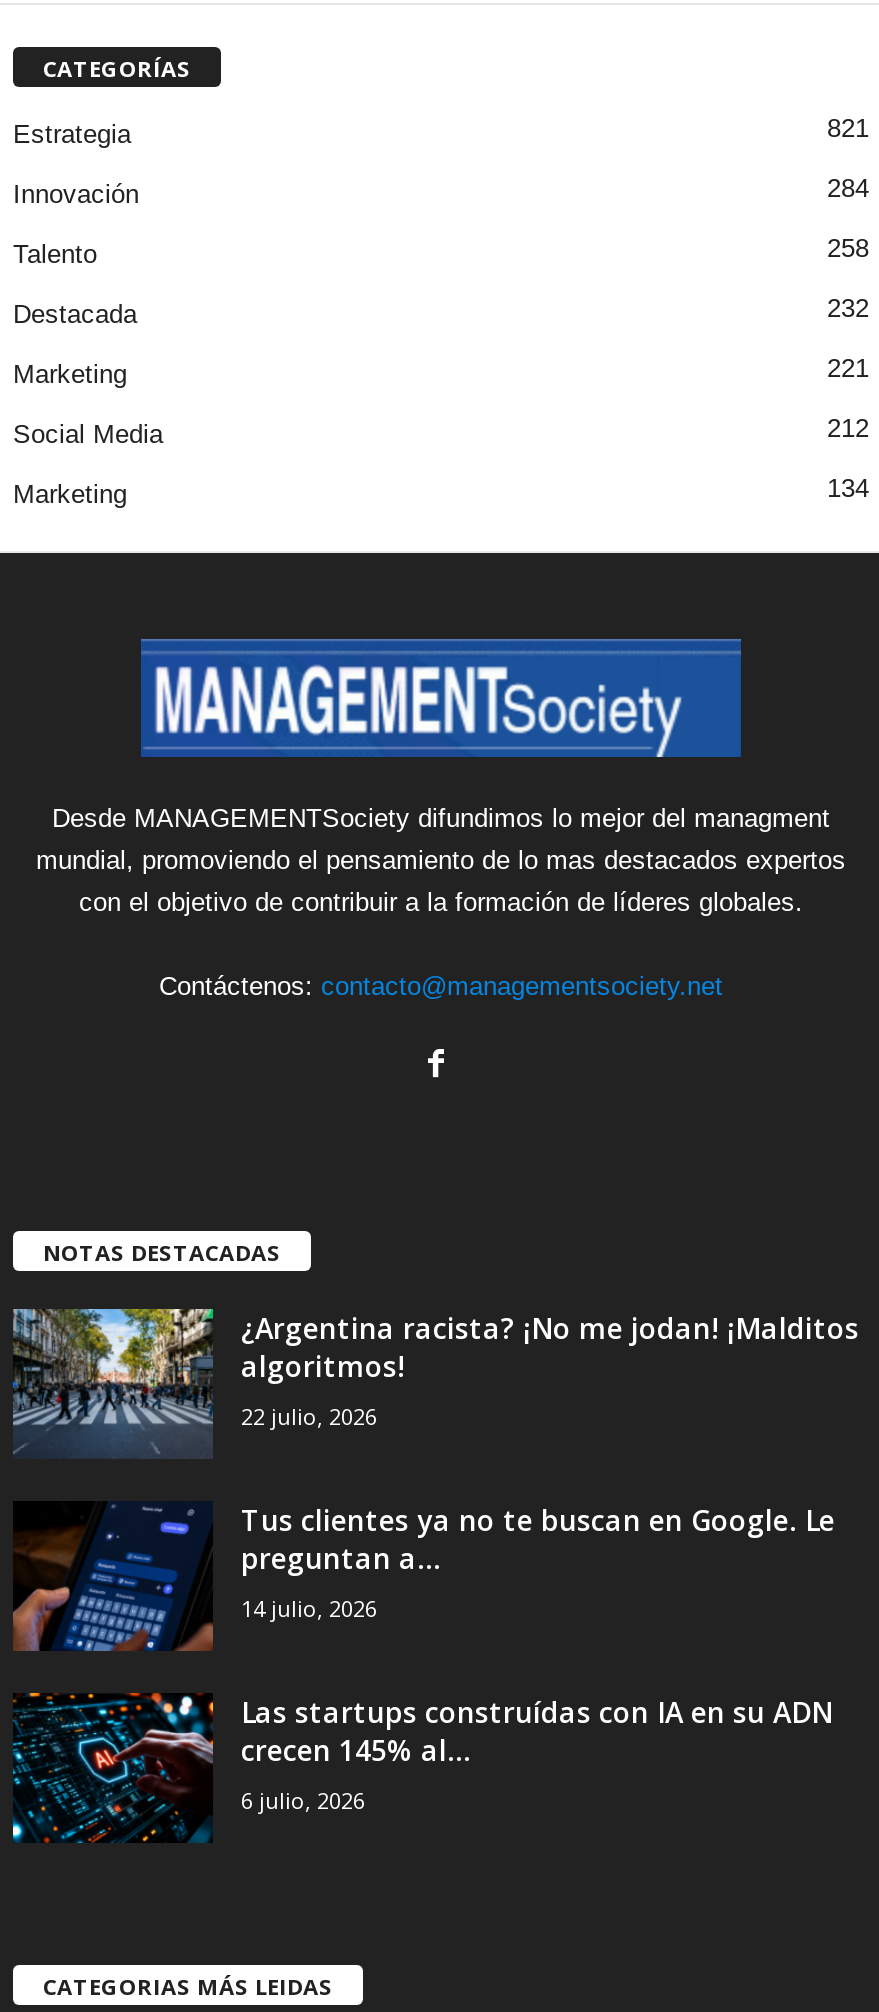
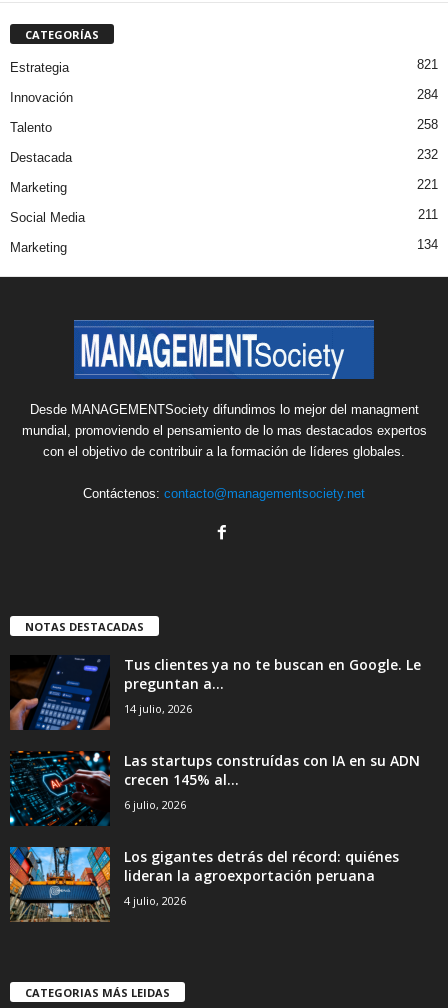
[827,413,869,443] 212 -> [418,207,438,222] 211
[11,1306,859,1458] [image] | ¿Argentina racista? ¡No me jodan! ¡Malditos | algoritmos! | 22 julio, 2026 -> none
moved [11,1501,835,1815] -> [9,654,421,811]: [image] | Tus clientes ya no te buscan en Google. Le | preguntan a... | 14 julio, 2026 | Las startups construídas con IA en su ADN | crecen 145% al... | 6 julio, 2026
none -> [9,846,399,923] [image] | Los gigantes detrás del récord: quiénes | lideran la agroexportación peruana | 4 julio, 2026

